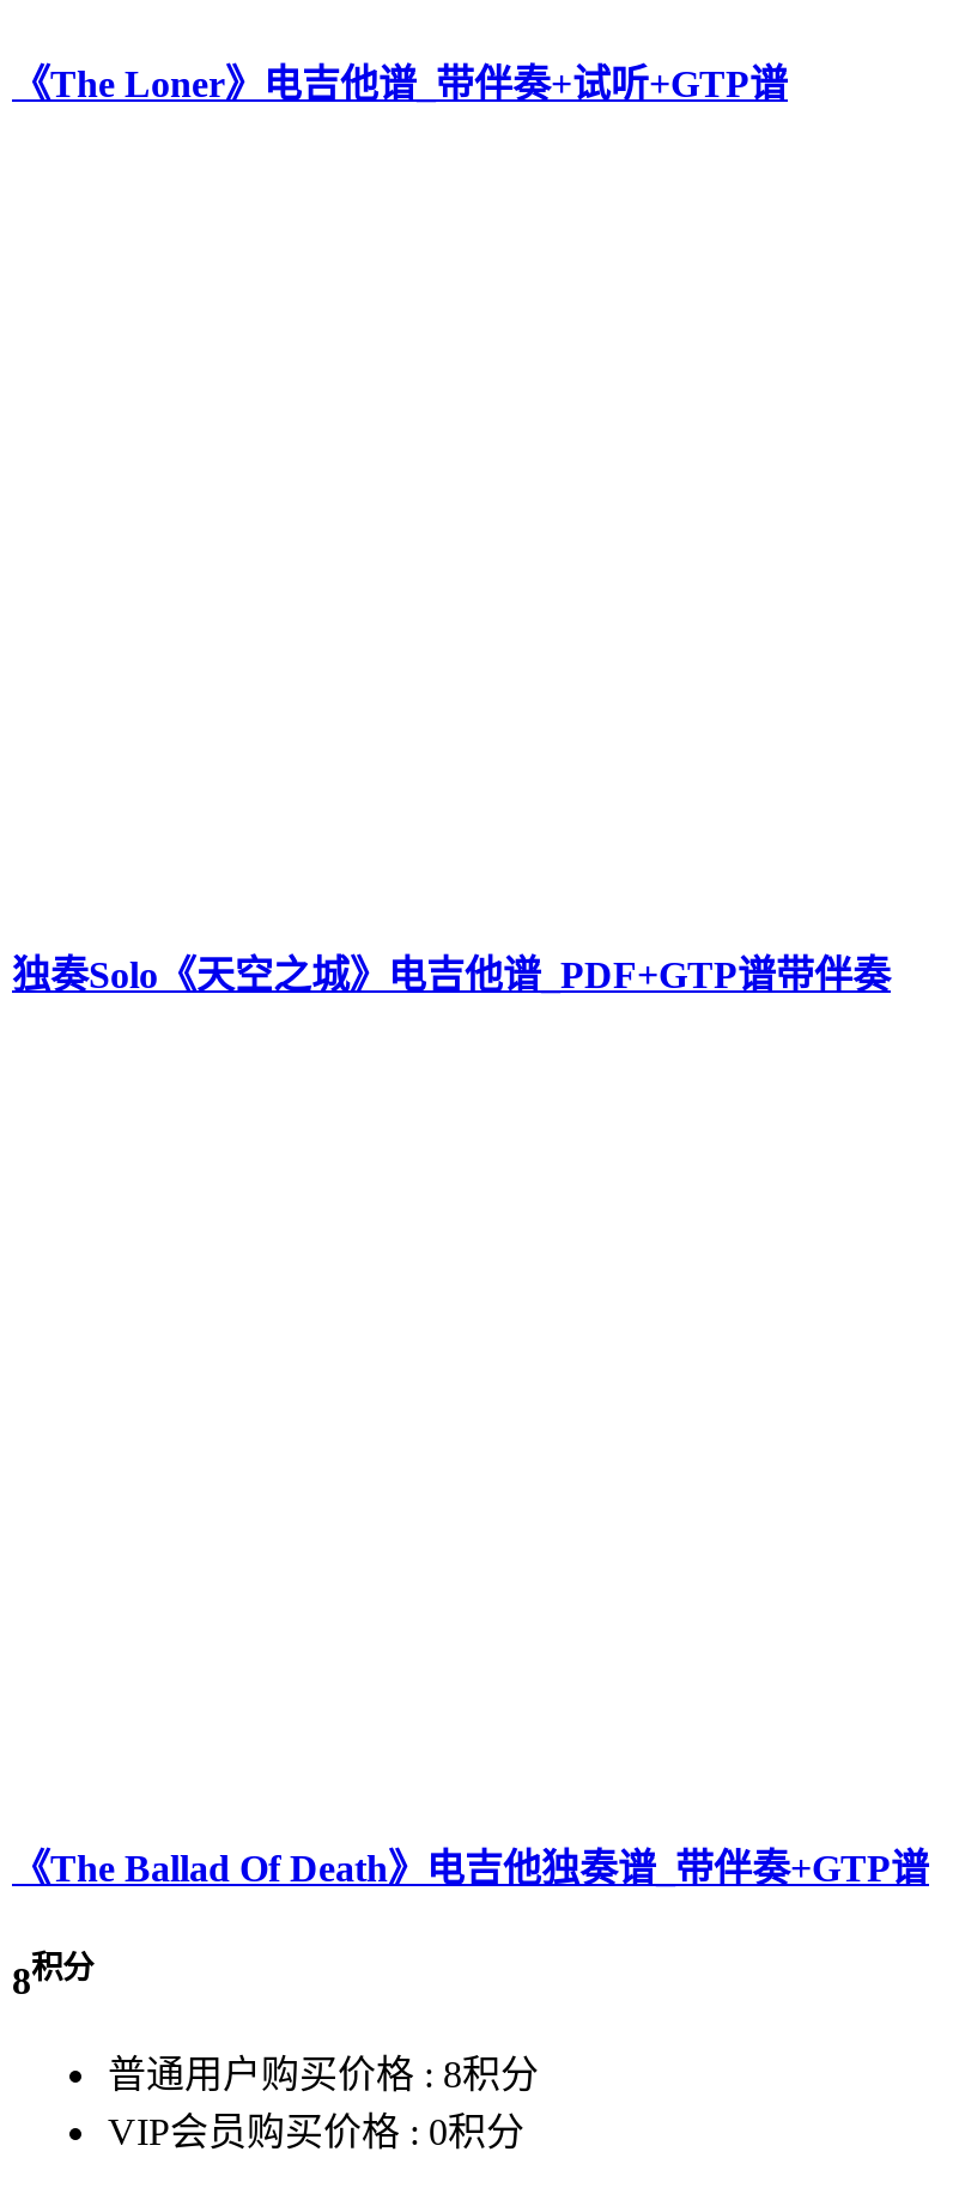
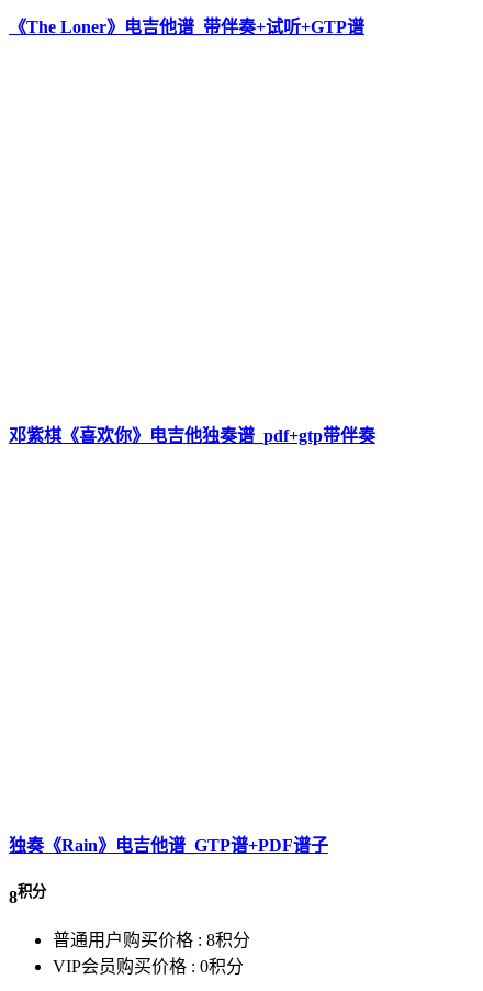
[12,955,891,995] 独奏Solo《天空之城》电吉他谱_PDF+GTP谱带伴奏 -> [9,426,375,445] 邓紫棋《喜欢你》电吉他独奏谱_pdf+gtp带伴奏
[12,1847,929,1888] 《The Ballad Of Death》电吉他独奏谱_带伴奏+GTP谱 -> [9,836,328,854] 独奏《Rain》电吉他谱_GTP谱+PDF谱子

